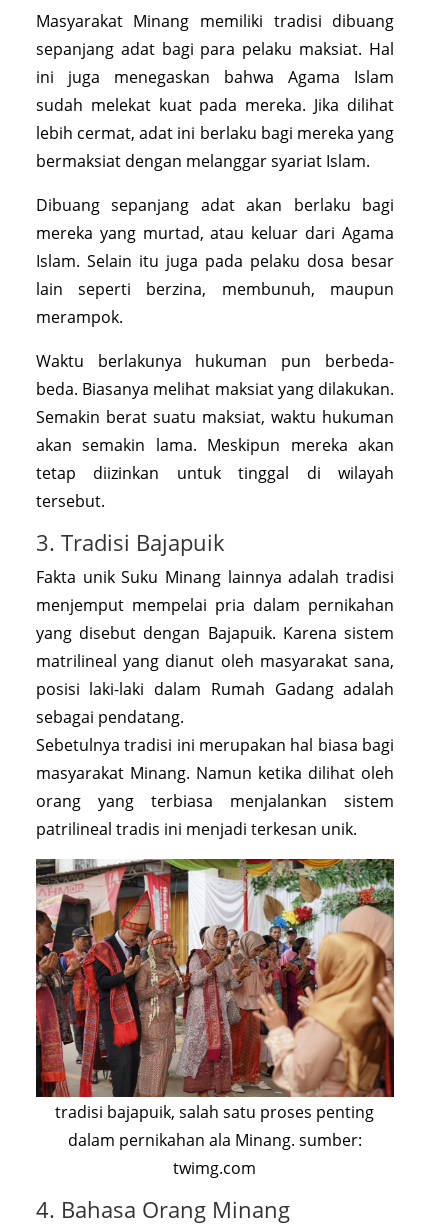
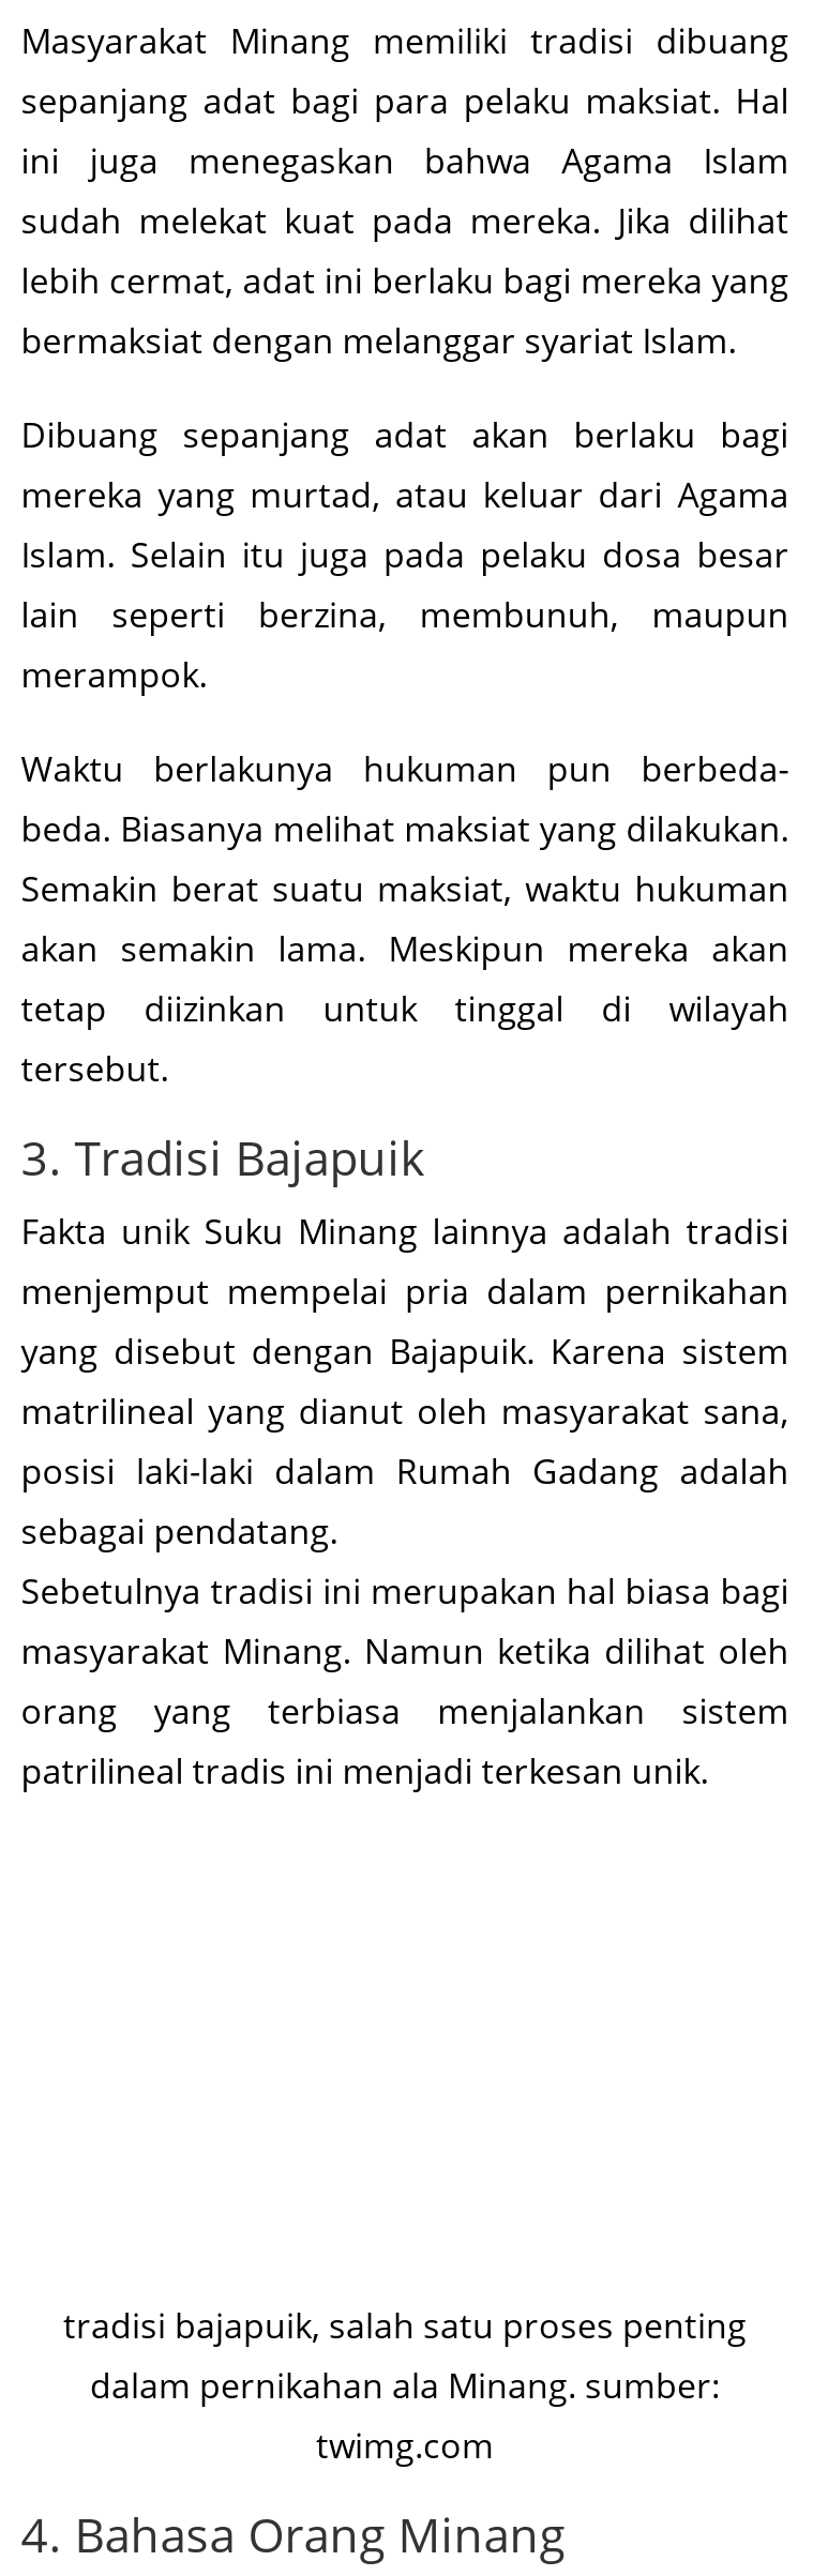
[35,858,395,1098] [image] -> none

